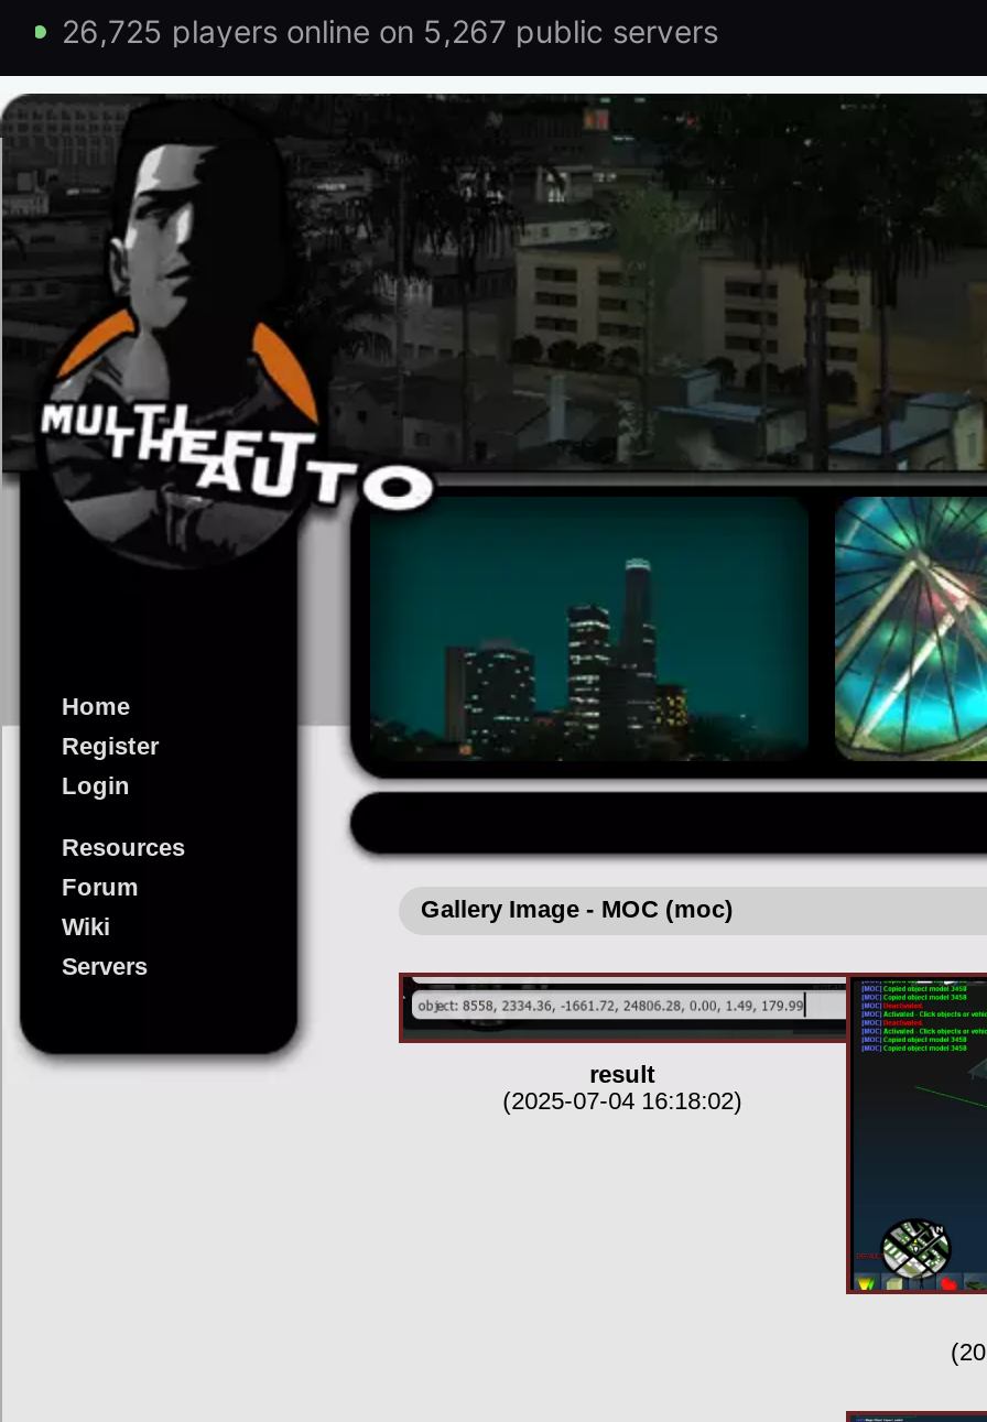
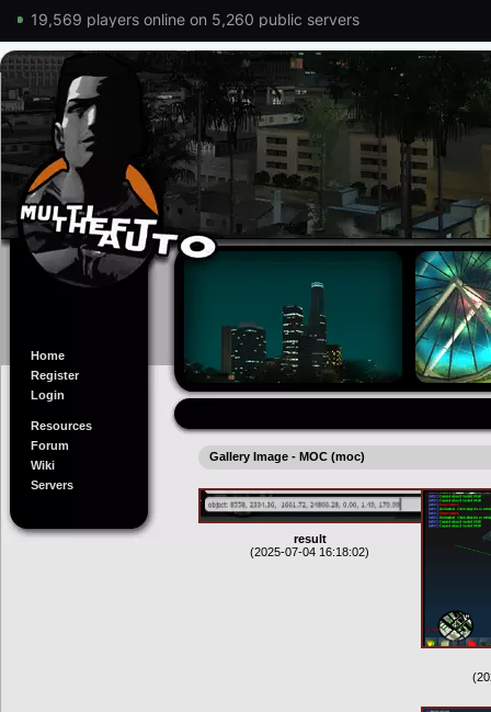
[62,12,718,50] 26,725 players online on 5,267 public servers -> [31,10,359,29] 19,569 players online on 5,260 public servers

